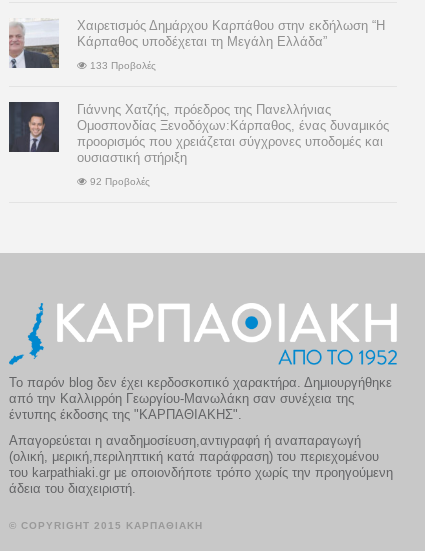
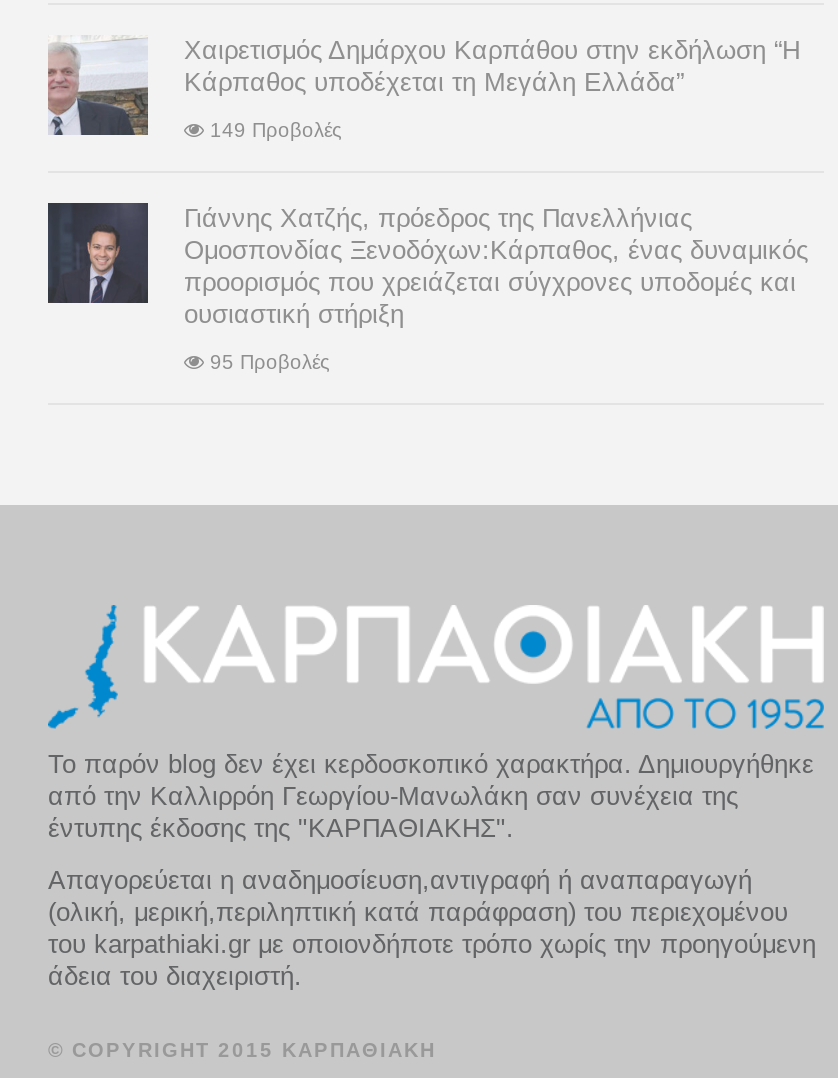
[87,60,156,71] 133 Προβολές -> [204,120,342,142] 149 Προβολές
[87,176,150,187] 92 Προβολές -> [204,352,330,374] 95 Προβολές

